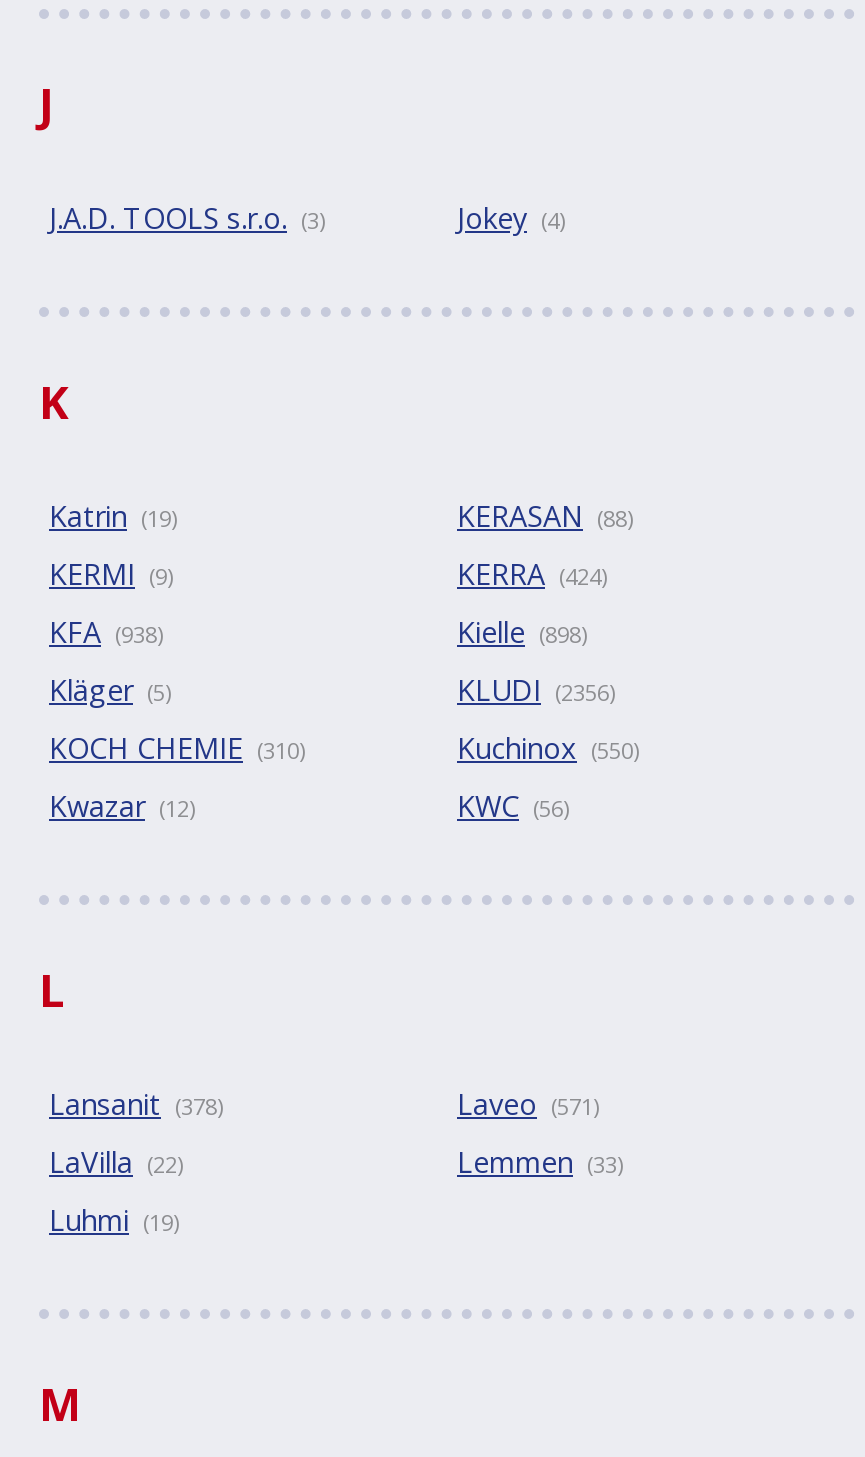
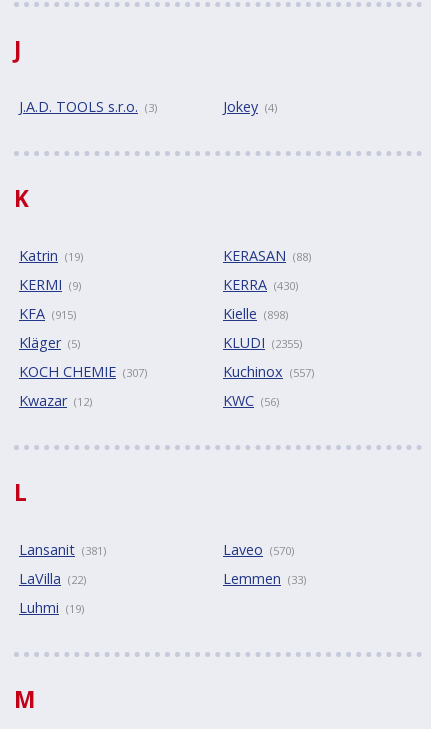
[457,555,607,593] KERRA (424) -> [223,275,298,294] KERRA (430)
[49,613,163,651] KFA (938) -> [19,304,76,323] KFA (915)
[457,671,615,709] KLUDI (2356) -> [223,333,302,352] KLUDI (2355)
[49,729,305,767] KOCH CHEMIE (310) -> [19,362,147,381] KOCH CHEMIE (307)
[457,729,639,767] Kuchinox (550) -> [223,362,314,381] Kuchinox (557)
[49,1085,223,1123] Lansanit (378) -> [19,540,106,559] Lansanit (381)
[457,1085,599,1123] Laveo (571) -> [223,540,294,559] Laveo (570)

